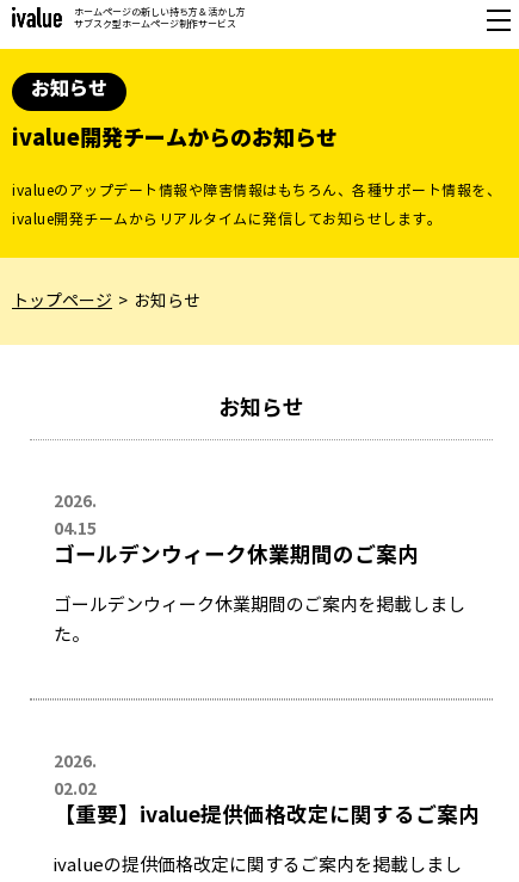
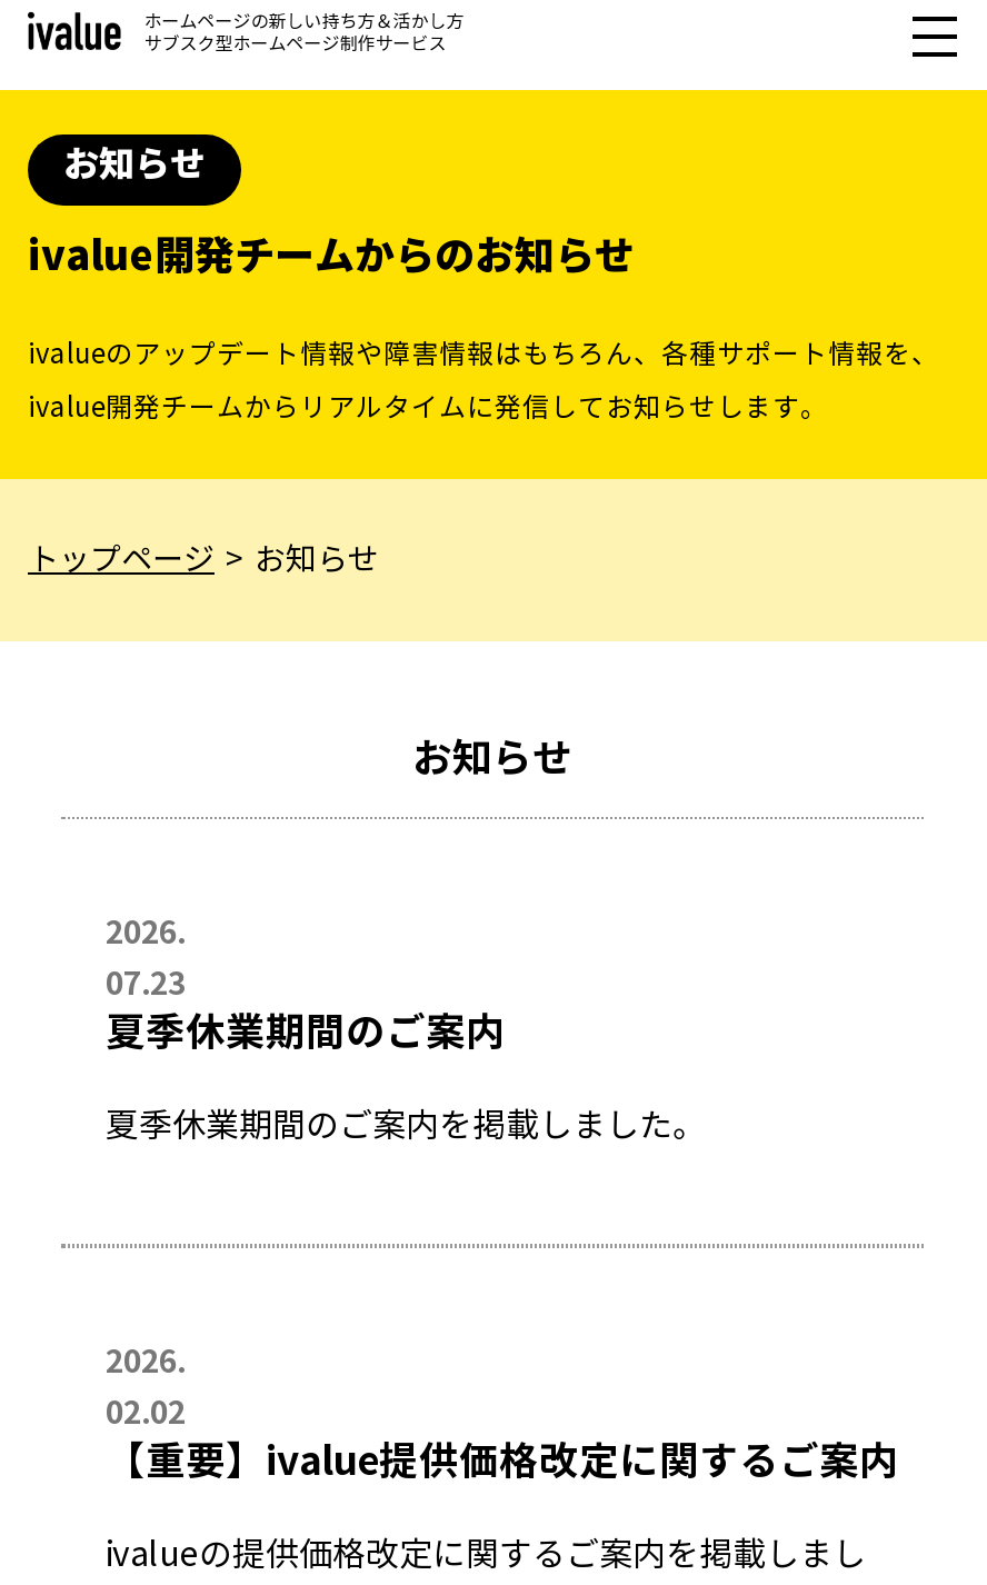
[54,518,419,568] 04.15 | ゴールデンウィーク休業期間のご案内 -> [106,964,506,1057] 07.23 | 夏季休業期間のご案内
[54,594,465,646] ゴールデンウィーク休業期間のご案内を掲載しまし | た。 -> [106,1106,706,1146] 夏季休業期間のご案内を掲載しました。

